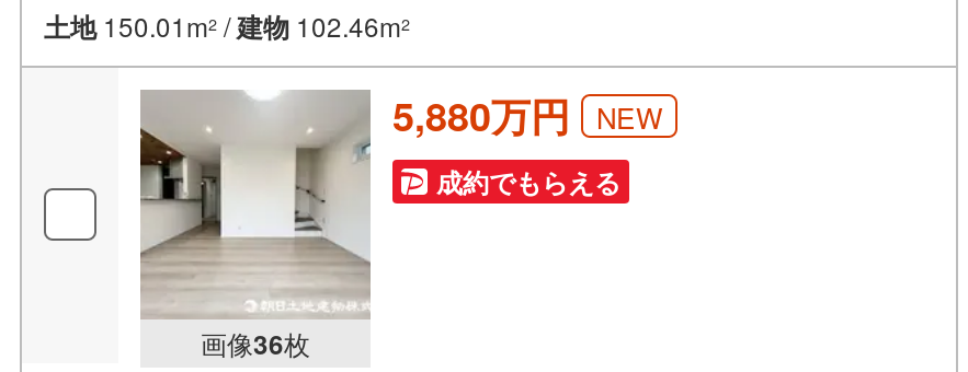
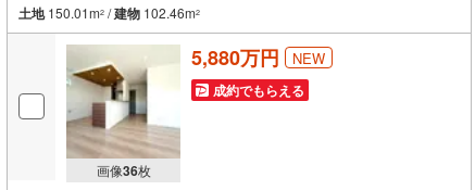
[138,90,373,317] [image] -> [66,46,180,157] [image]

